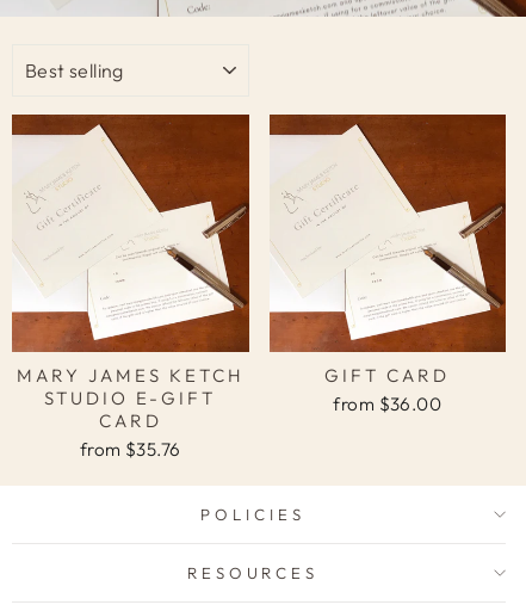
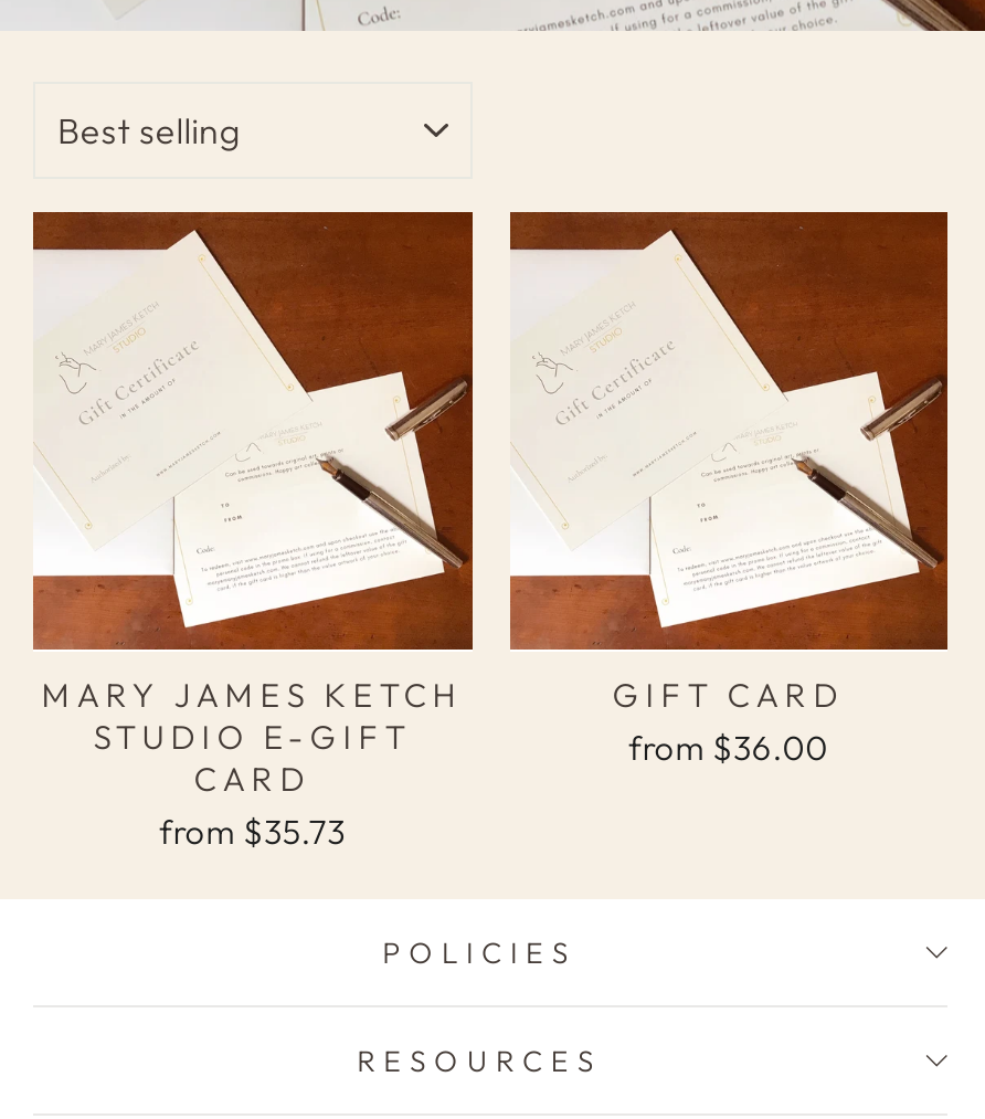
[80,437,181,460] from $35.76 -> [159,810,346,852] from $35.73

